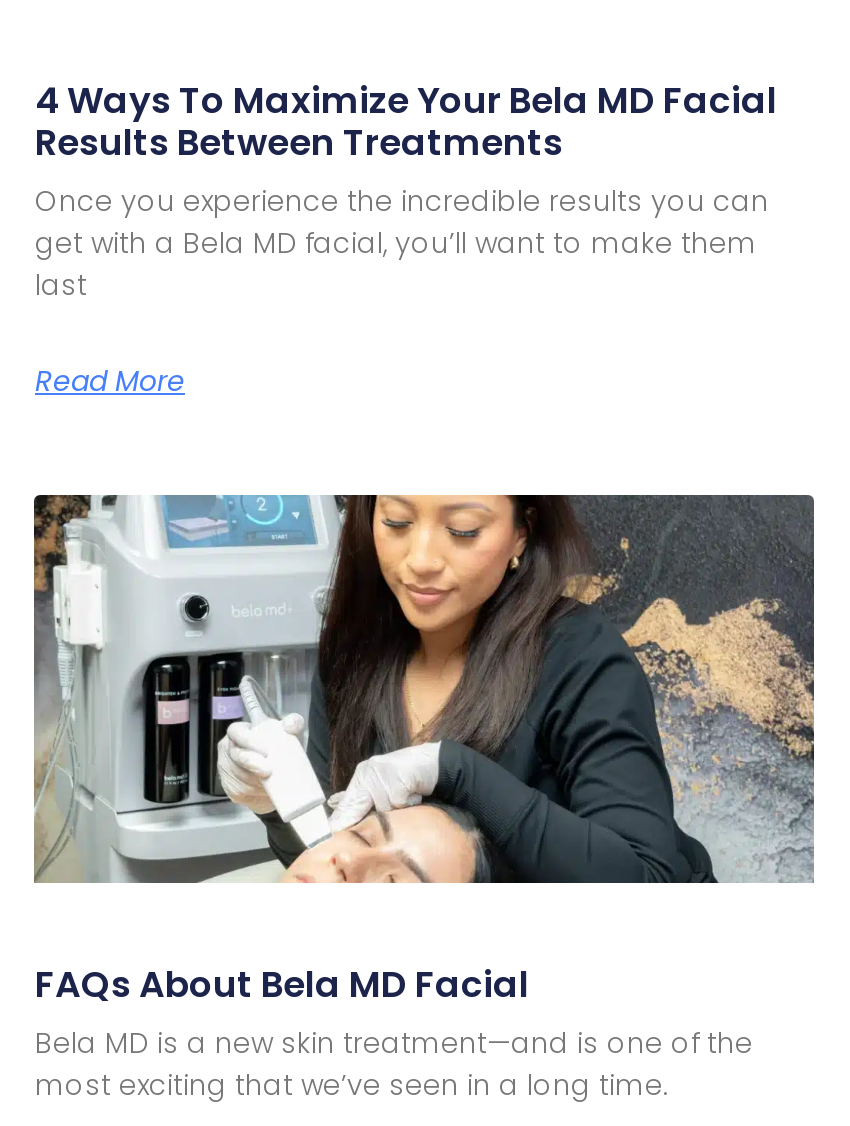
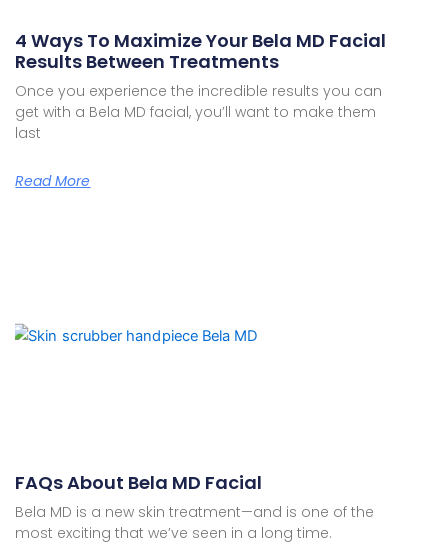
[32,493,816,885] [image] -> none

